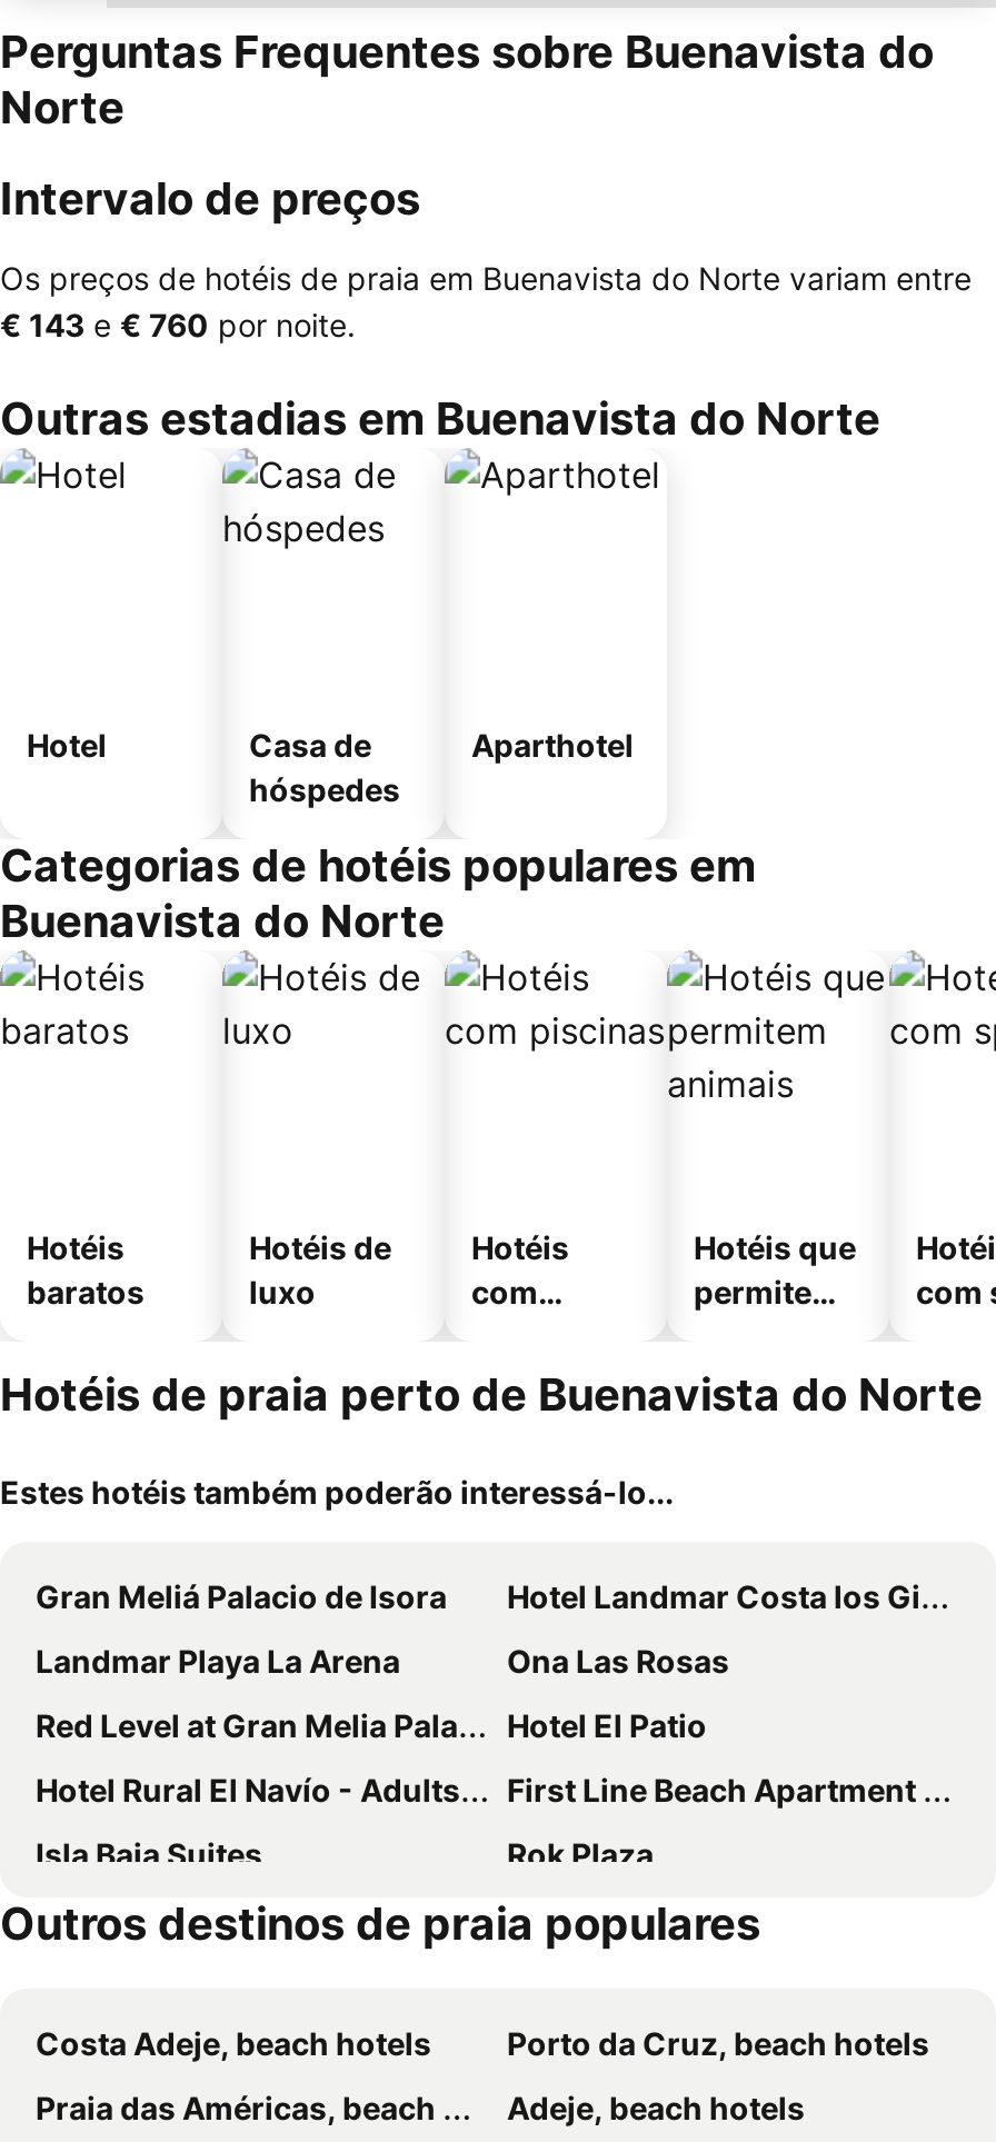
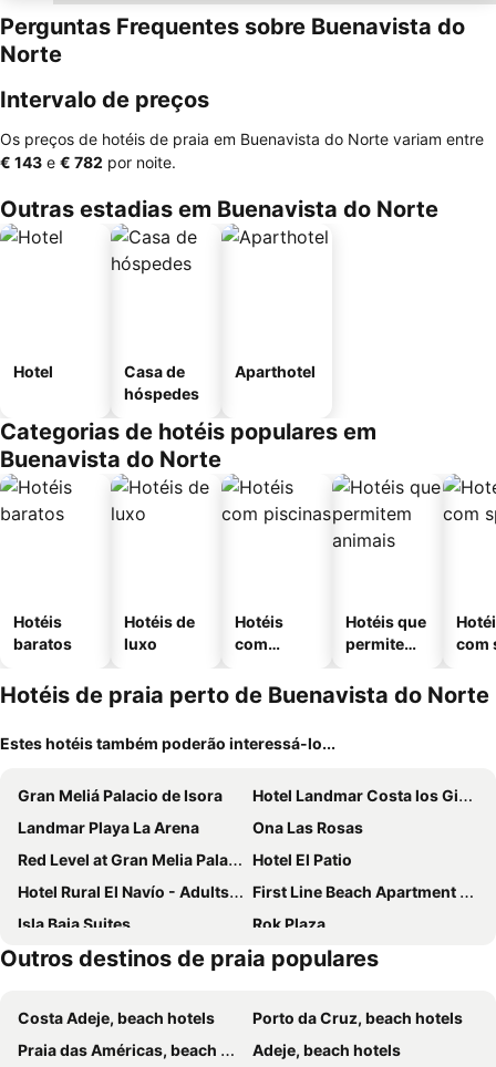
[0,306,356,343] € 143 e € 760 por noite. -> [0,153,176,172] € 143 e € 782 por noite.

